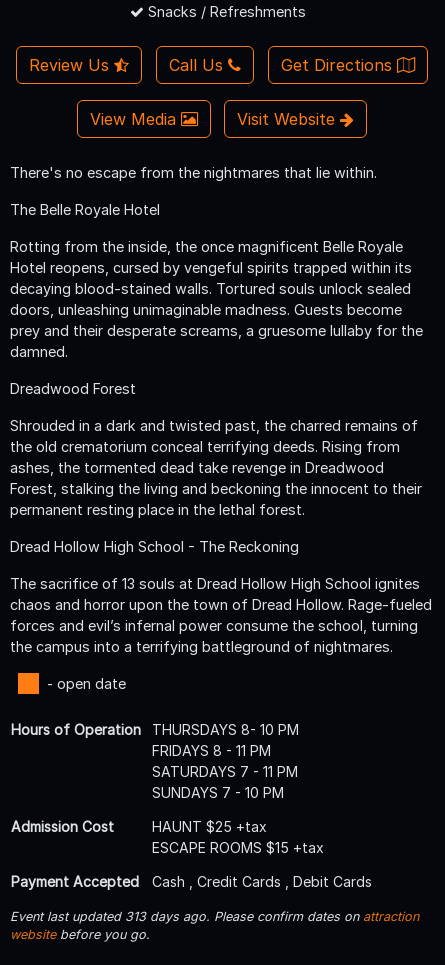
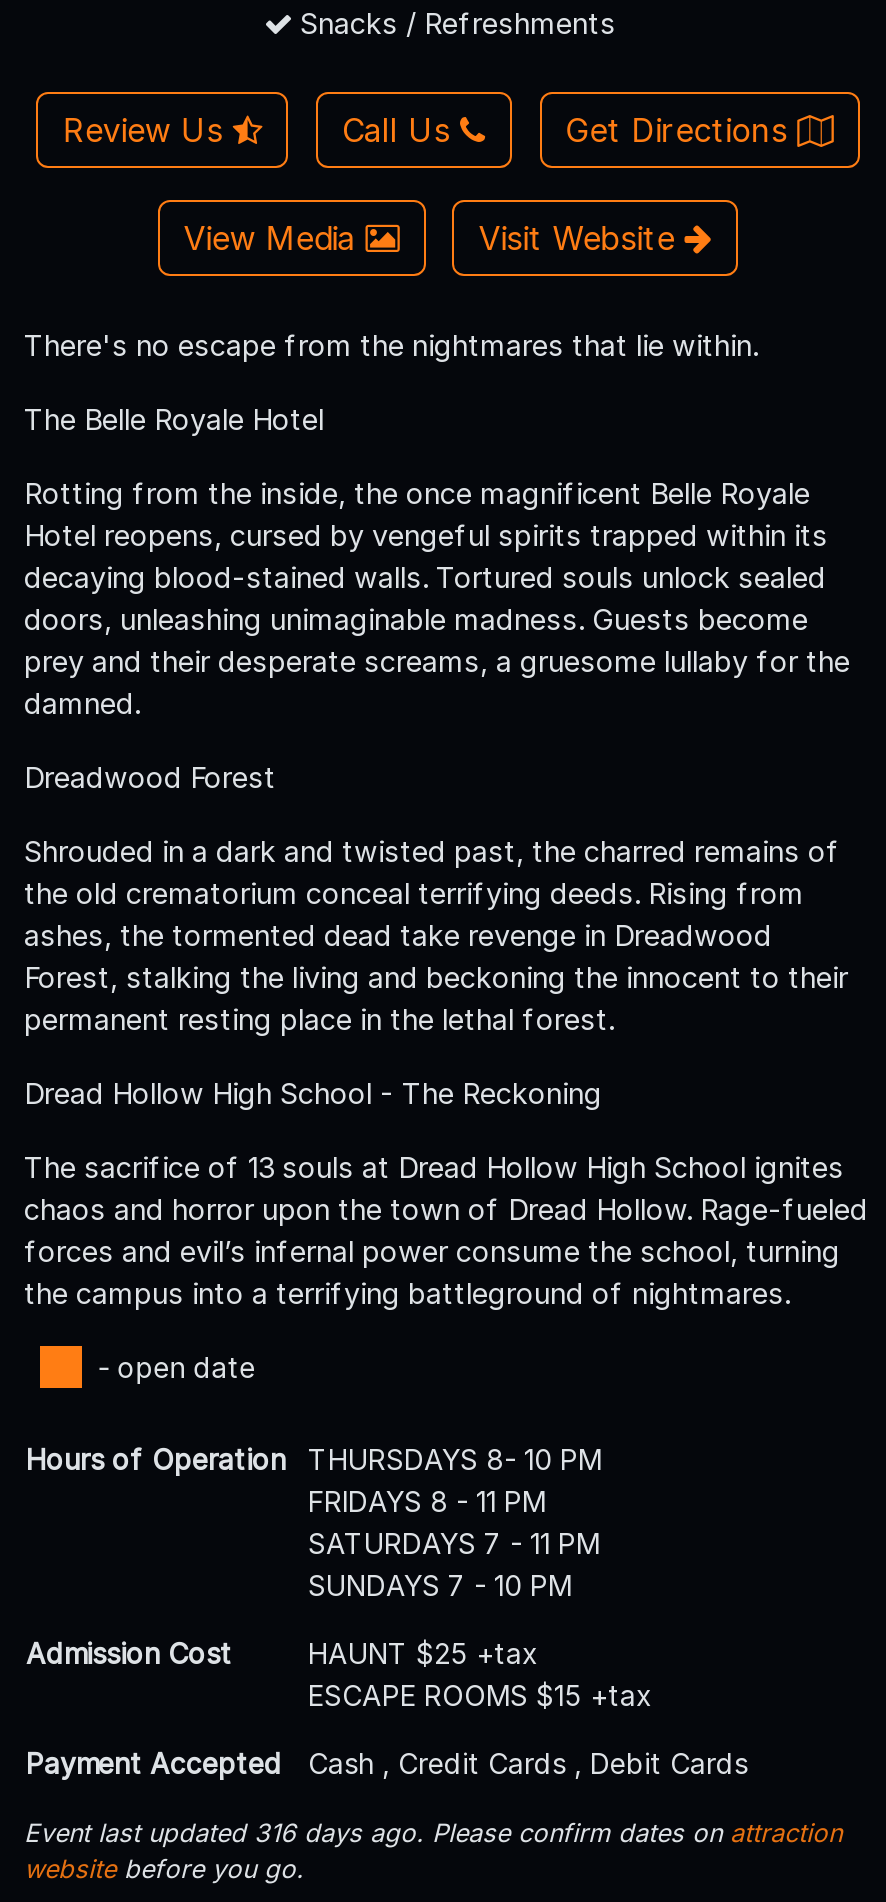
[10,909,419,924] Event last updated 313 days ago. Please confirm dates on attraction -> [24,1818,842,1848] Event last updated 316 days ago. Please confirm dates on attraction

